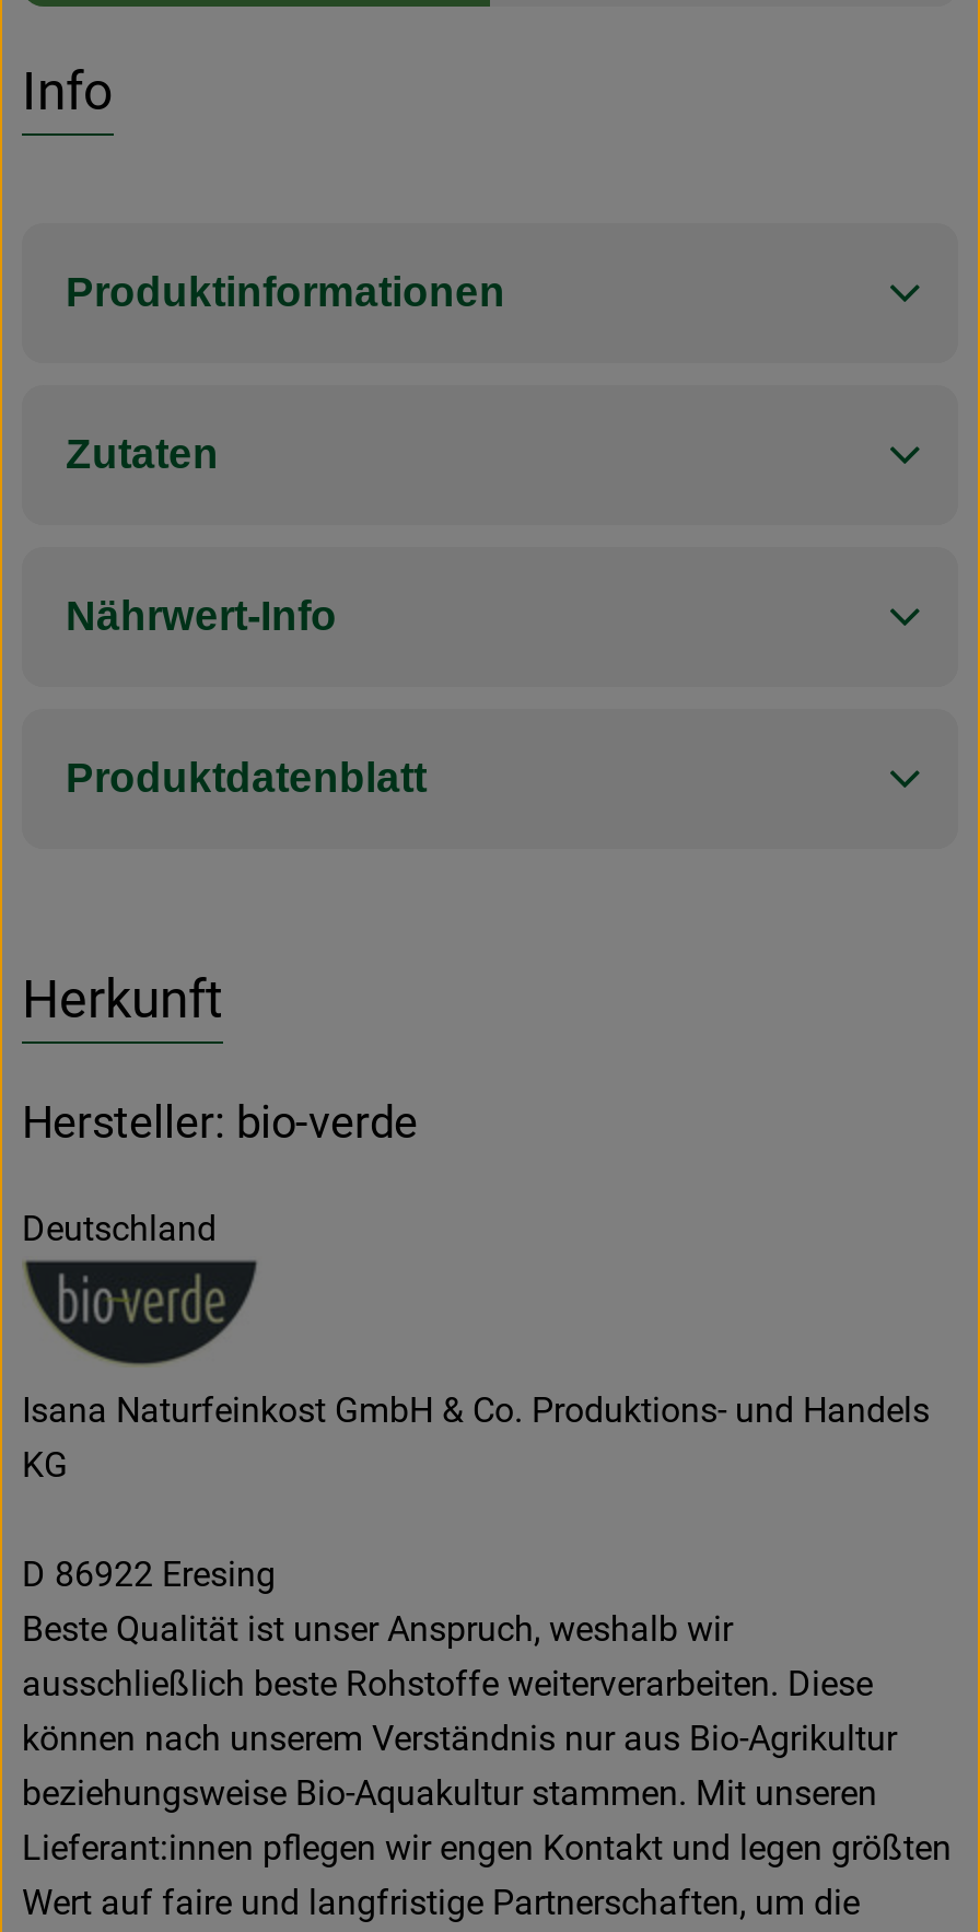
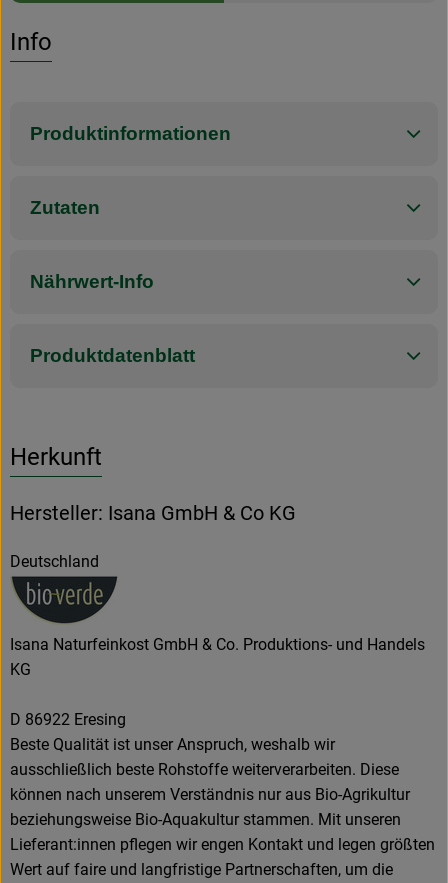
[22,1095,418,1148] Hersteller: bio-verde -> [10,501,296,525] Hersteller: Isana GmbH & Co KG

